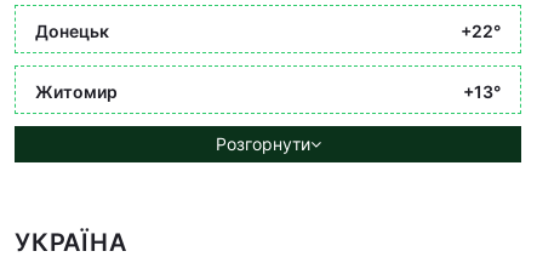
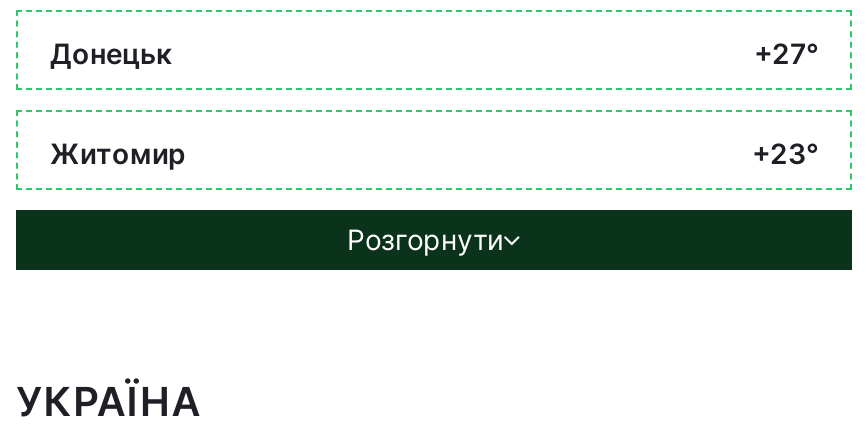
[461,20,501,41] +22° -> [754,35,818,69] +27°
[463,81,501,101] +13° -> [752,135,818,169] +23°

